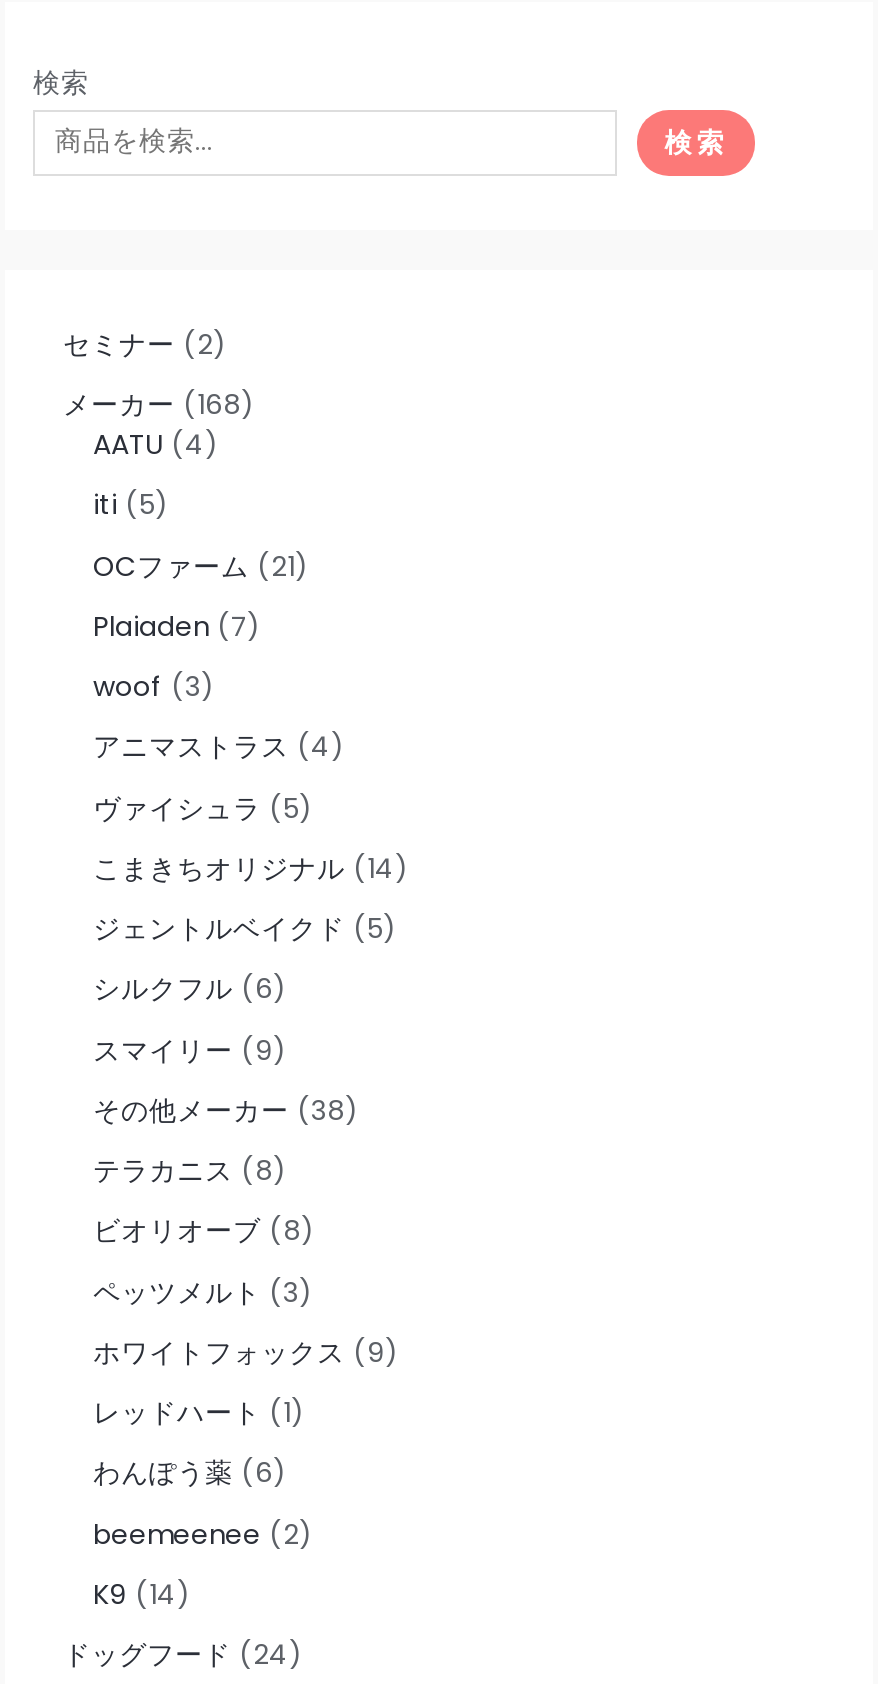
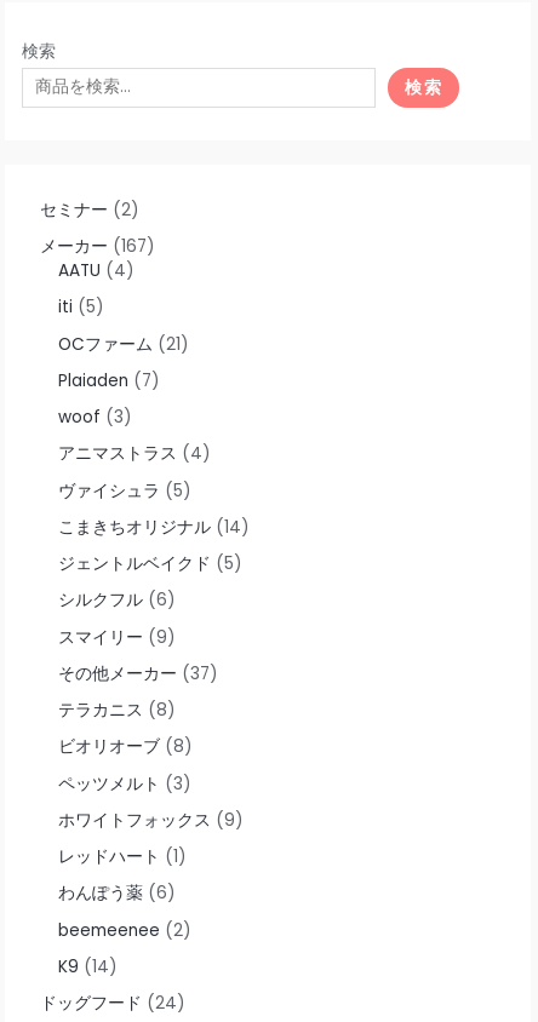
[63,386,241,424] メーカー 168 -> [40,235,147,258] メーカー 167
[93,1092,345,1130] その他メーカー 38 -> [58,662,210,685] その他メーカー 37

